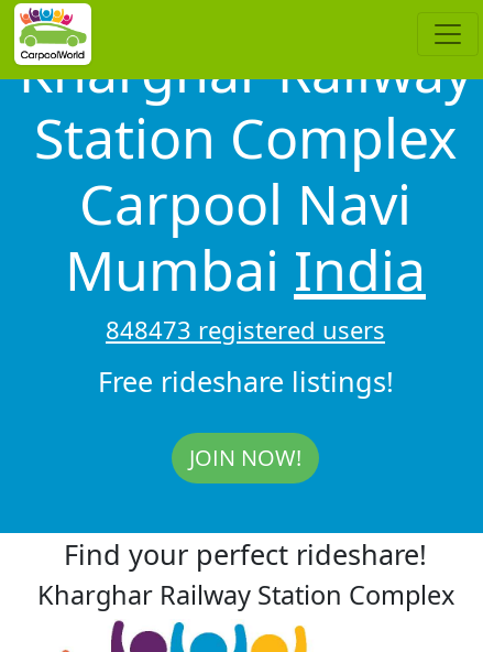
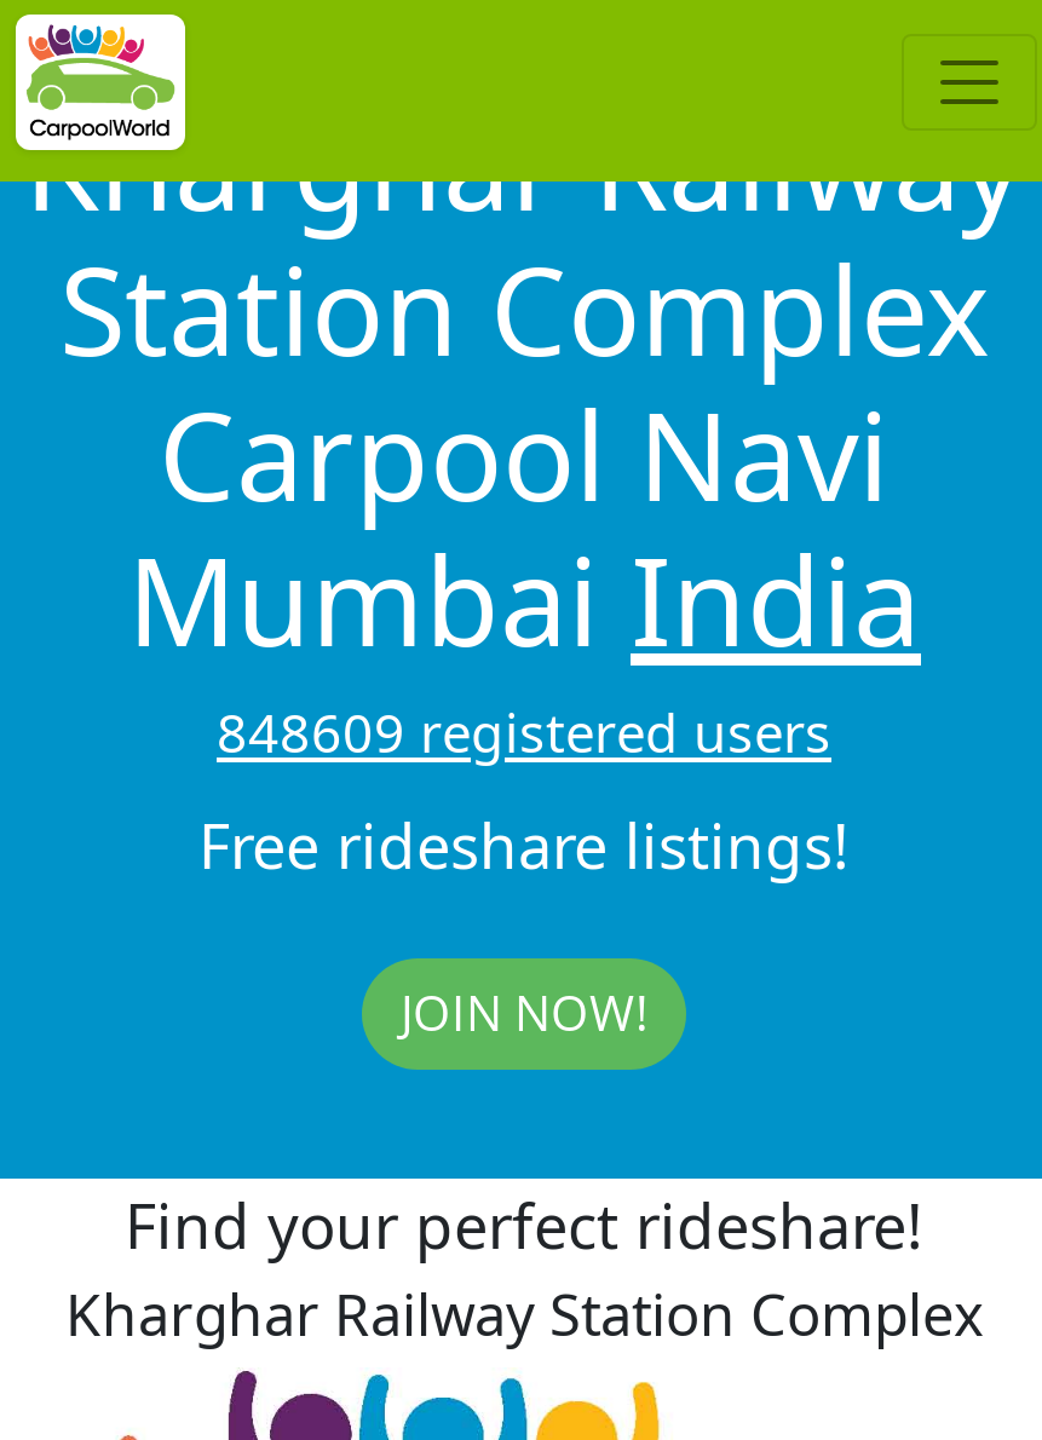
[106,313,385,346] 848473 registered users -> [217,694,831,767] 848609 registered users

